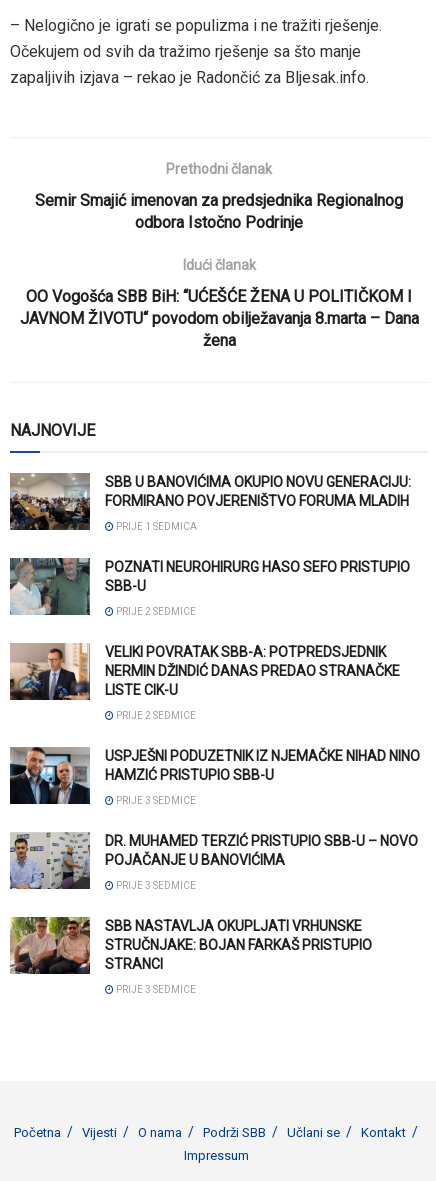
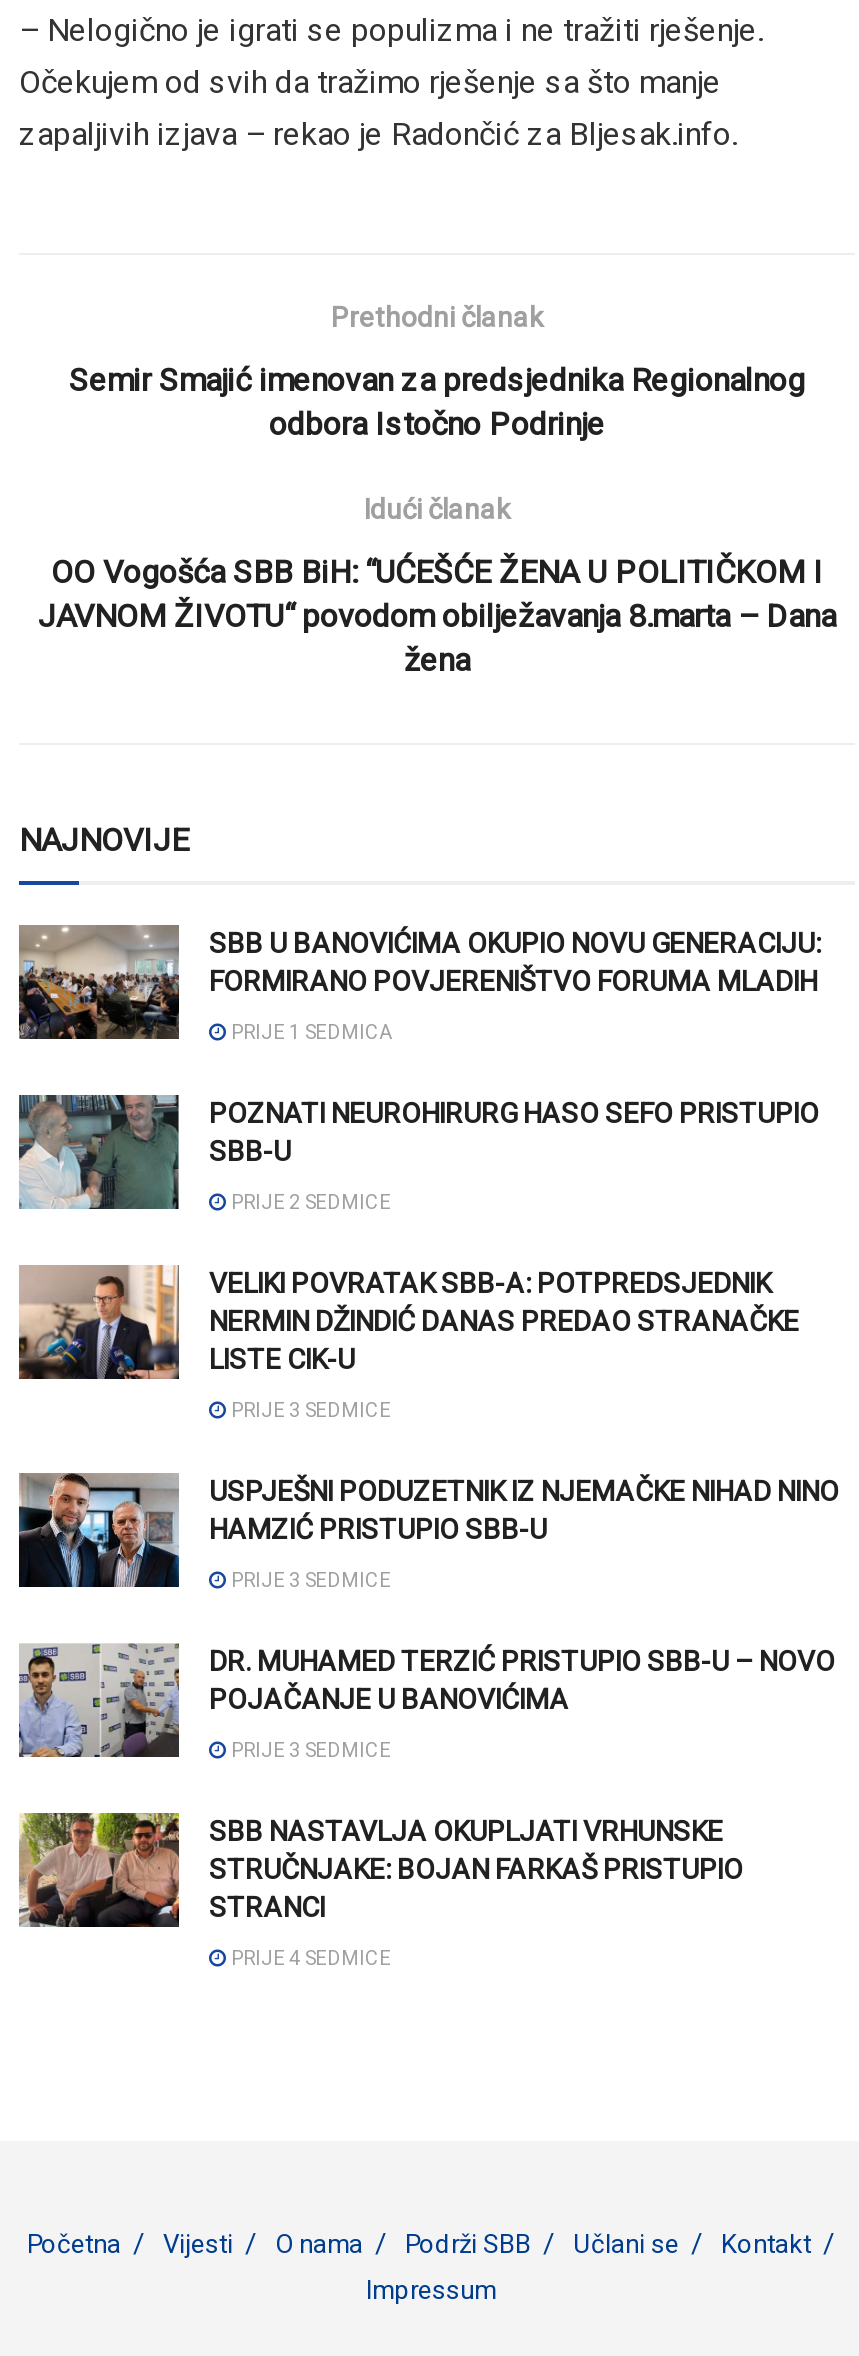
[114,710,196,721] PRIJE 2 SEDMICE -> [227,1399,391,1421] PRIJE 3 SEDMICE
[114,984,196,995] PRIJE 3 SEDMICE -> [227,1947,391,1969] PRIJE 4 SEDMICE

